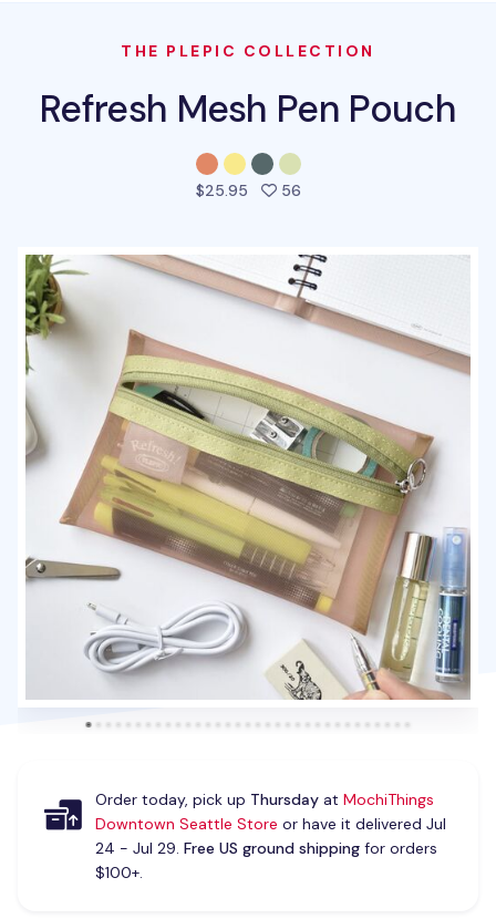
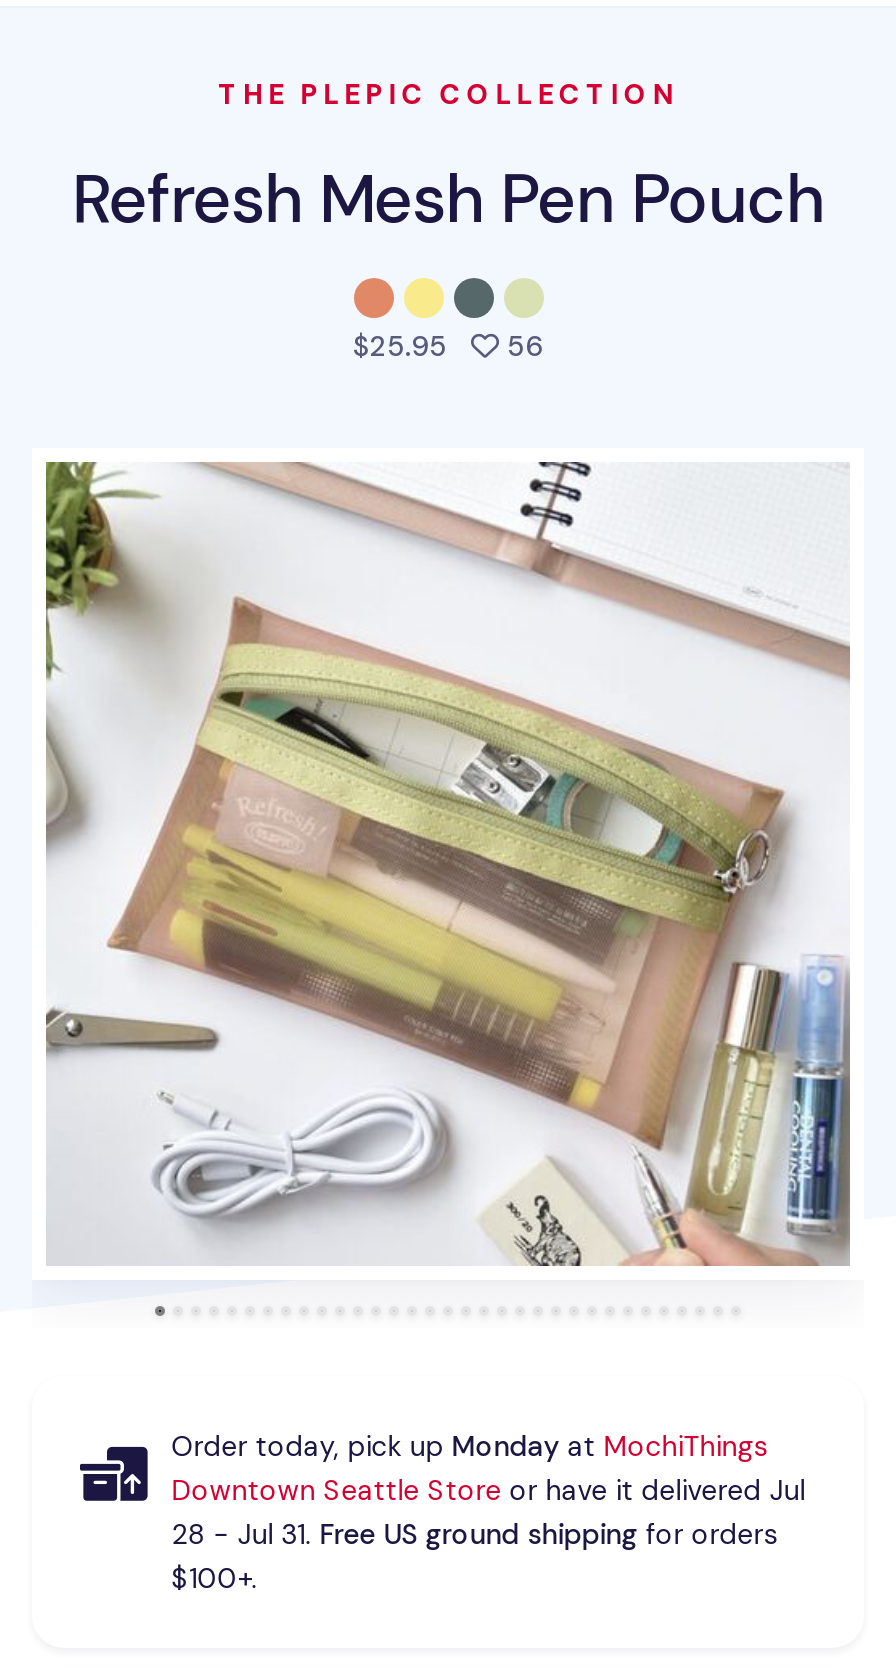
[95,789,434,809] Order today, pick up Thursday at MochiThings -> [172,1428,768,1464] Order today, pick up Monday at MochiThings
[95,838,437,858] 24 - Jul 29. Free US ground shipping for orders -> [172,1516,778,1552] 28 - Jul 31. Free US ground shipping for orders

